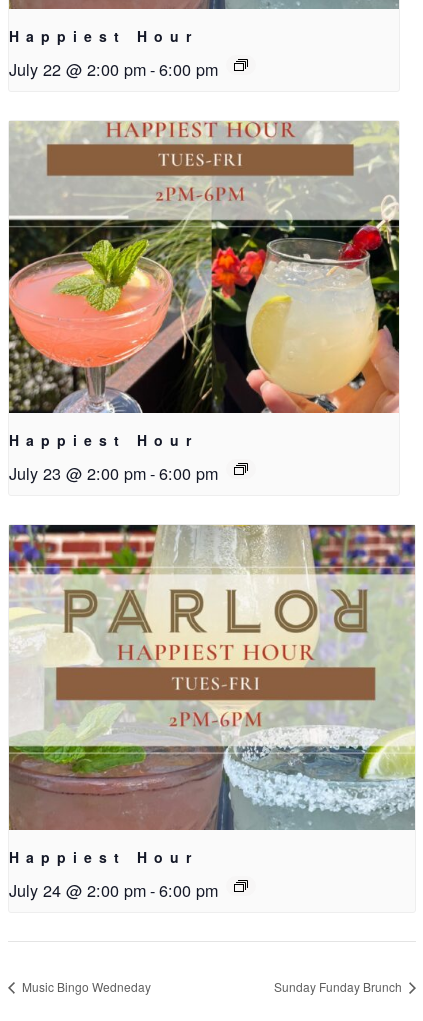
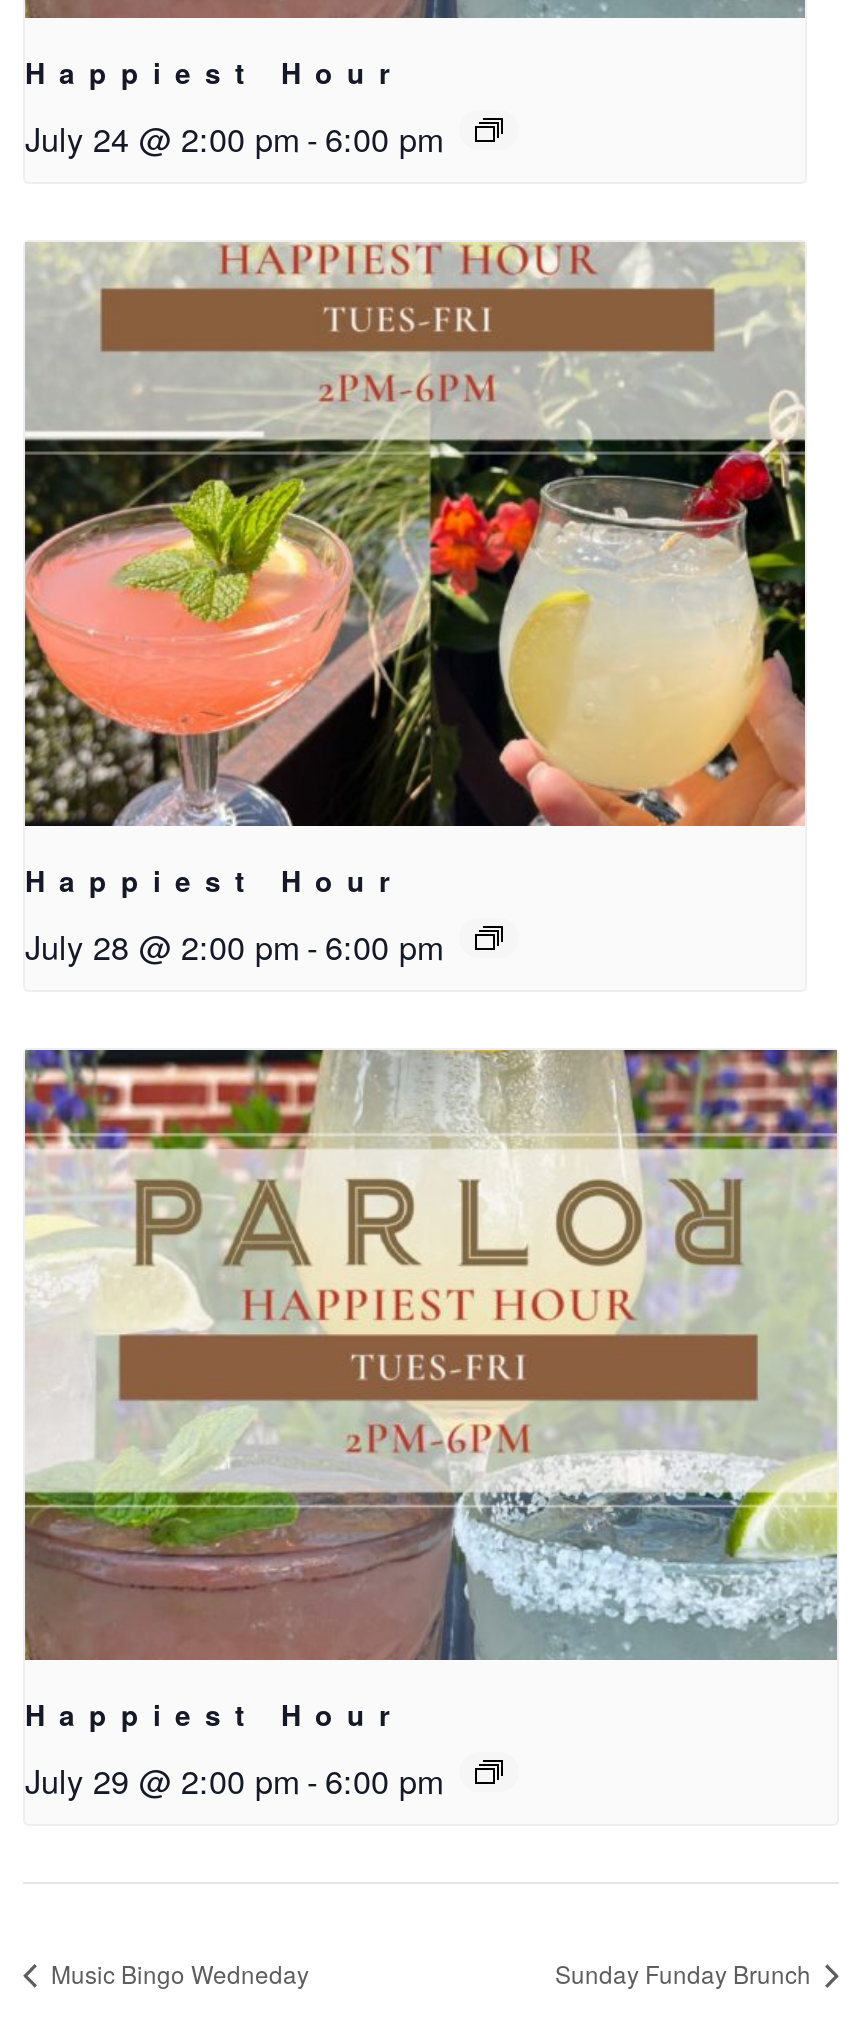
[9,57,218,81] July 22 @ 2:00 pm - 6:00 pm -> [25,114,443,162] July 24 @ 2:00 pm - 6:00 pm
[9,461,218,485] July 23 @ 2:00 pm - 6:00 pm -> [25,922,443,970] July 28 @ 2:00 pm - 6:00 pm
[9,877,218,901] July 24 @ 2:00 pm - 6:00 pm -> [25,1755,443,1803] July 29 @ 2:00 pm - 6:00 pm

